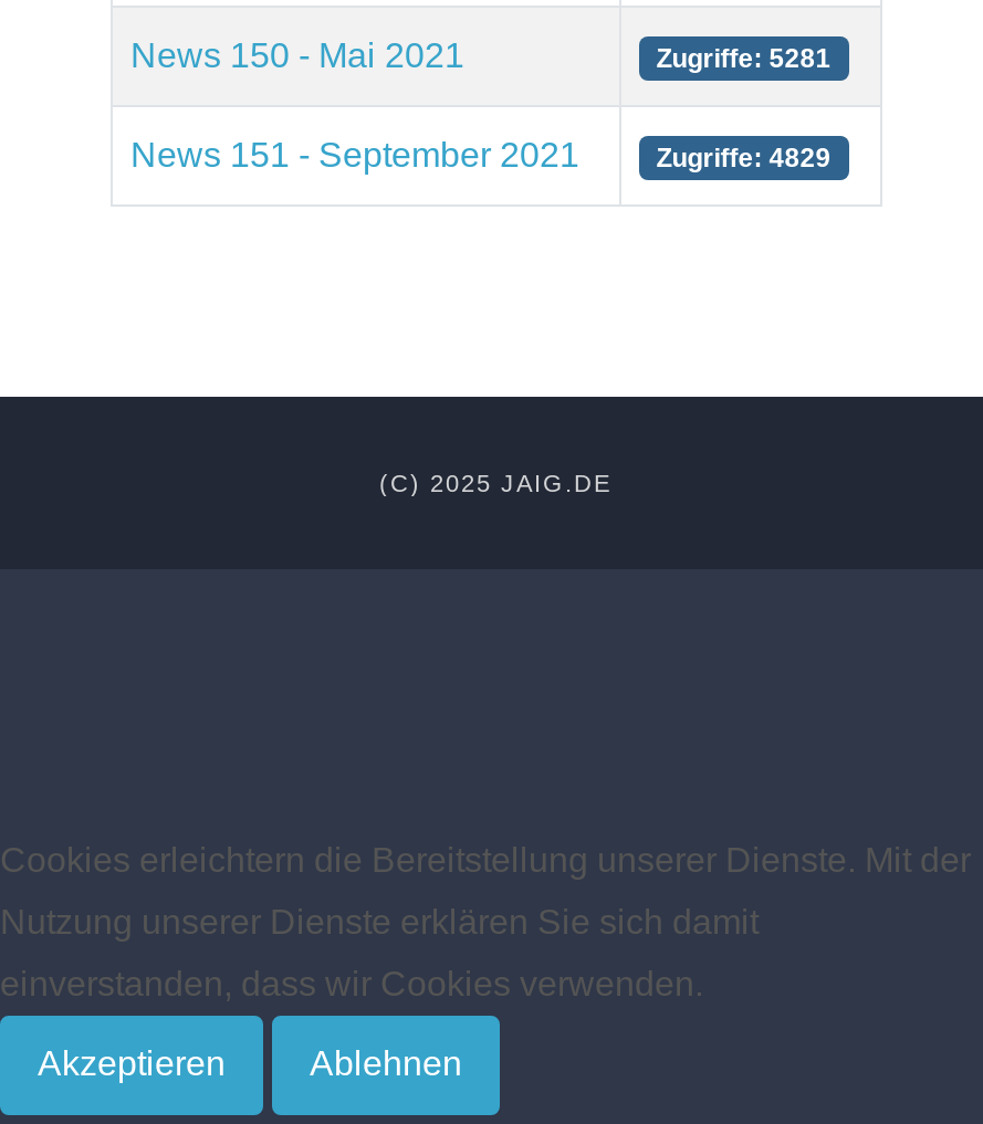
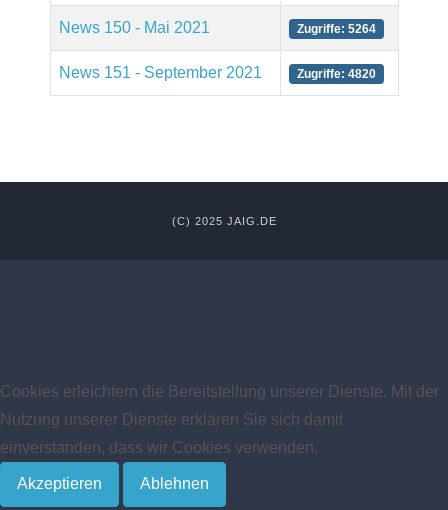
[656,43,831,74] Zugriffe: 5281 -> [297,22,376,36] Zugriffe: 5264
[656,142,831,173] Zugriffe: 4829 -> [297,67,376,81] Zugriffe: 4820

